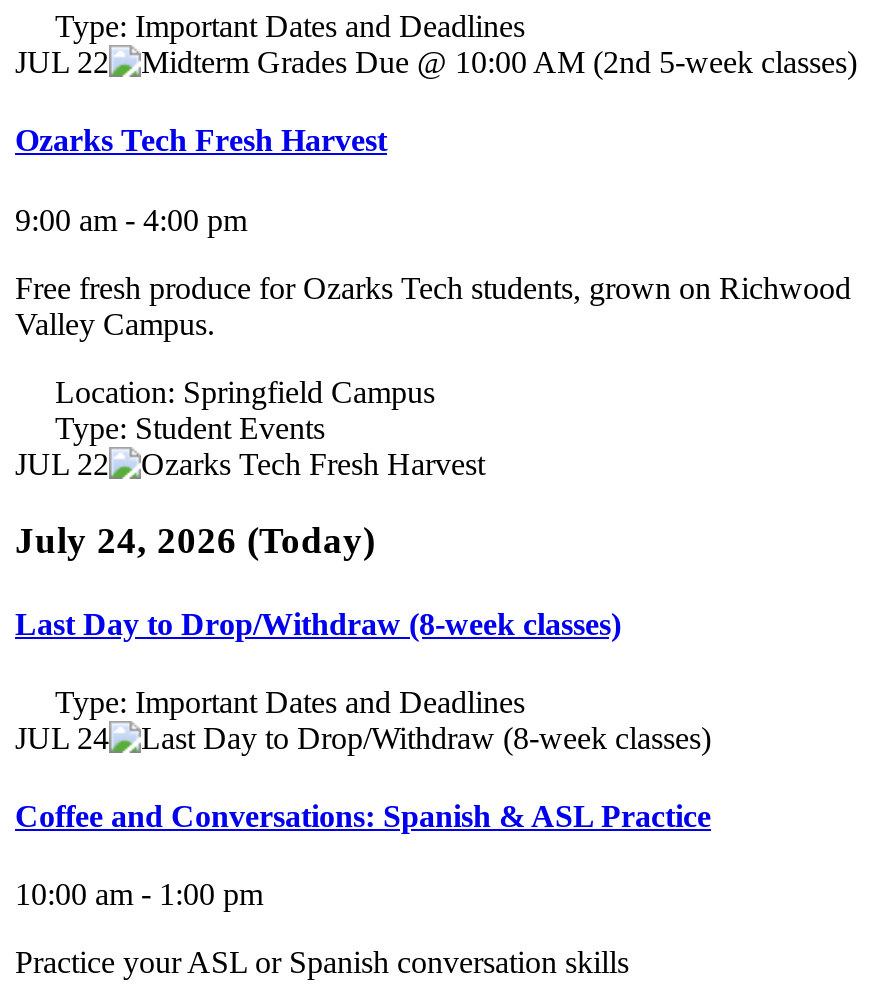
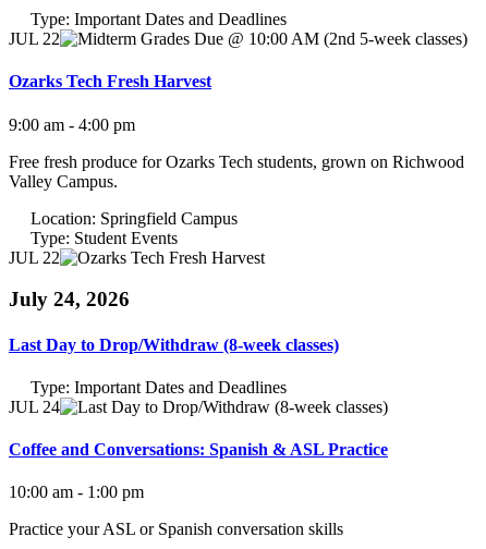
[15,519,375,561] July 24, 2026 (Today) -> [9,288,130,311] July 24, 2026

